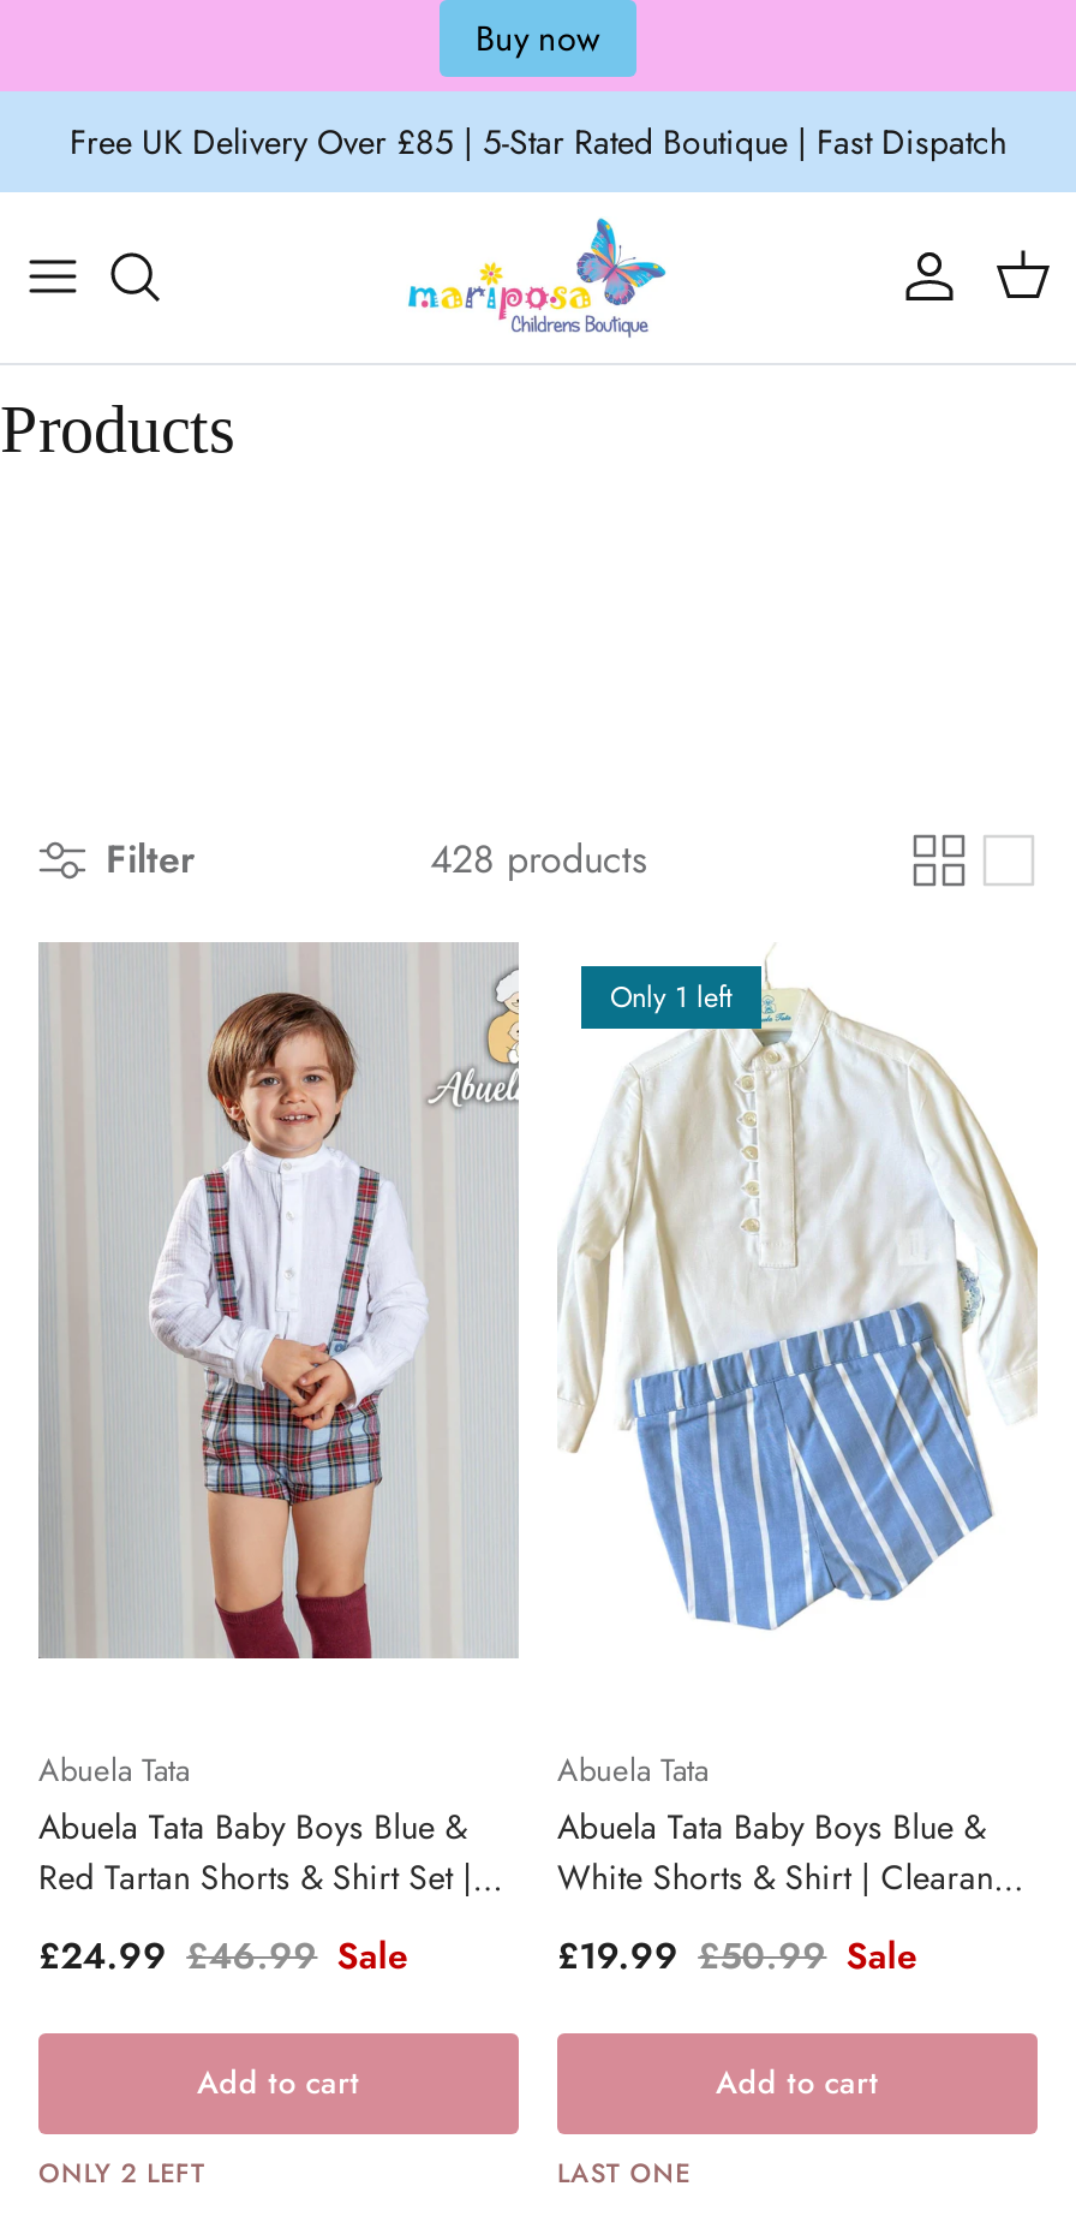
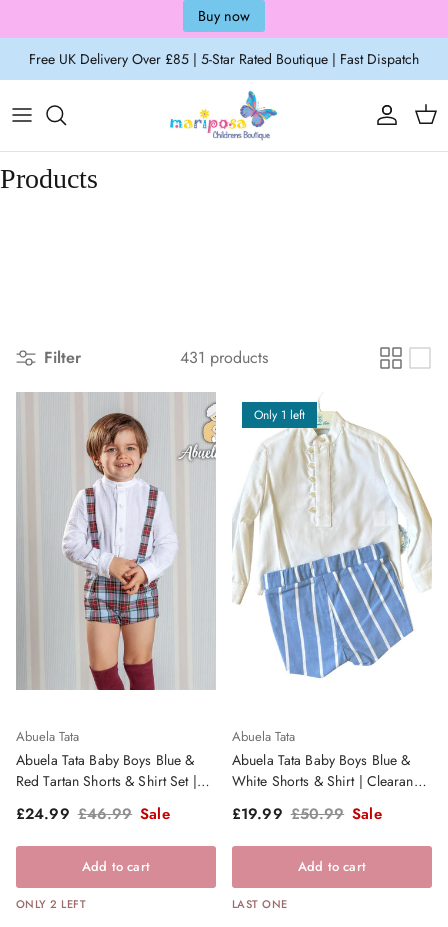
[430,832,646,887] 428 products -> [180,346,268,369] 431 products

